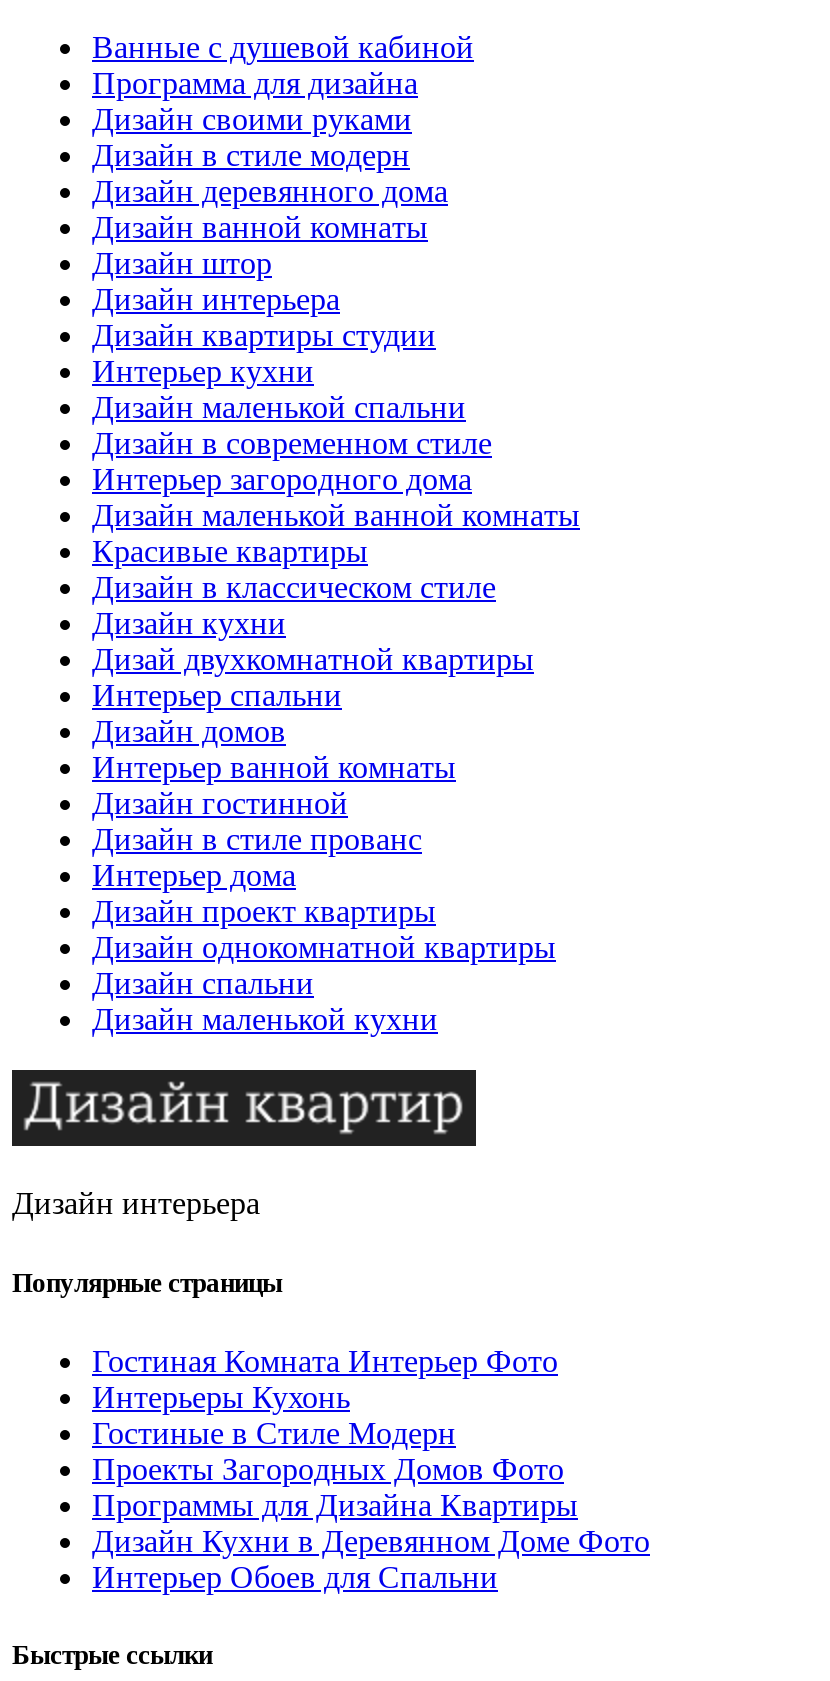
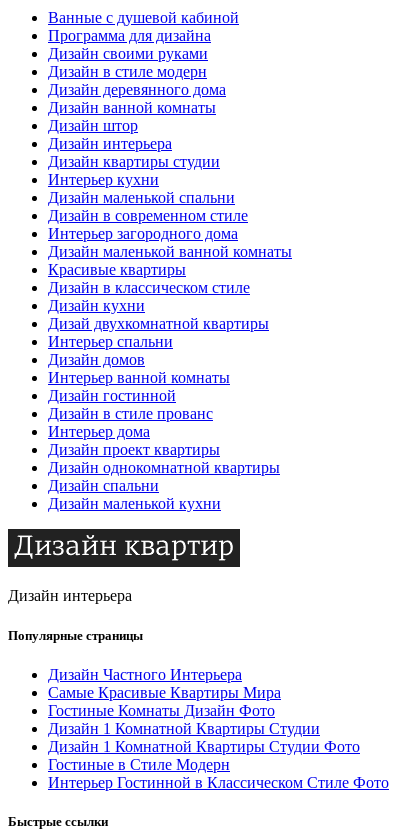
[92,1344,558,1414] Гостиная Комната Интерьер Фото | Интерьеры Кухонь -> [48,666,360,755] Дизайн Частного Интерьера | Самые Красивые Квартиры Мира | Гостиные Комнаты Дизайн Фото | Дизайн 1 Комнатной Квартиры Студии | Дизайн 1 Комнатной Квартиры Студии Фото
moved [92,1416,456,1450] -> [48,756,230,773]: Гостиные в Стиле Модерн
[92,1452,650,1594] Проекты Загородных Домов Фото | Программы для Дизайна Квартиры | Дизайн Кухни в Деревянном Доме Фото | Интерьер Обоев для Спальни -> [48,774,389,791] Интерьер Гостинной в Классическом Стиле Фото

